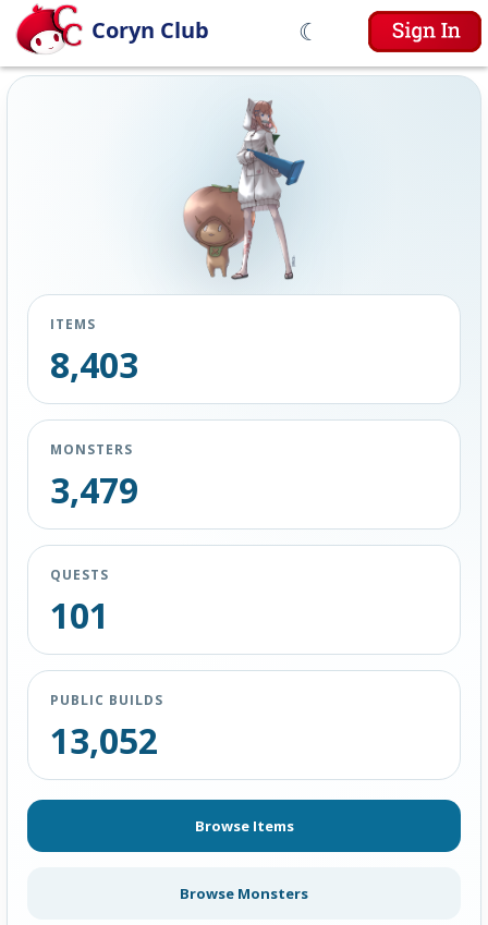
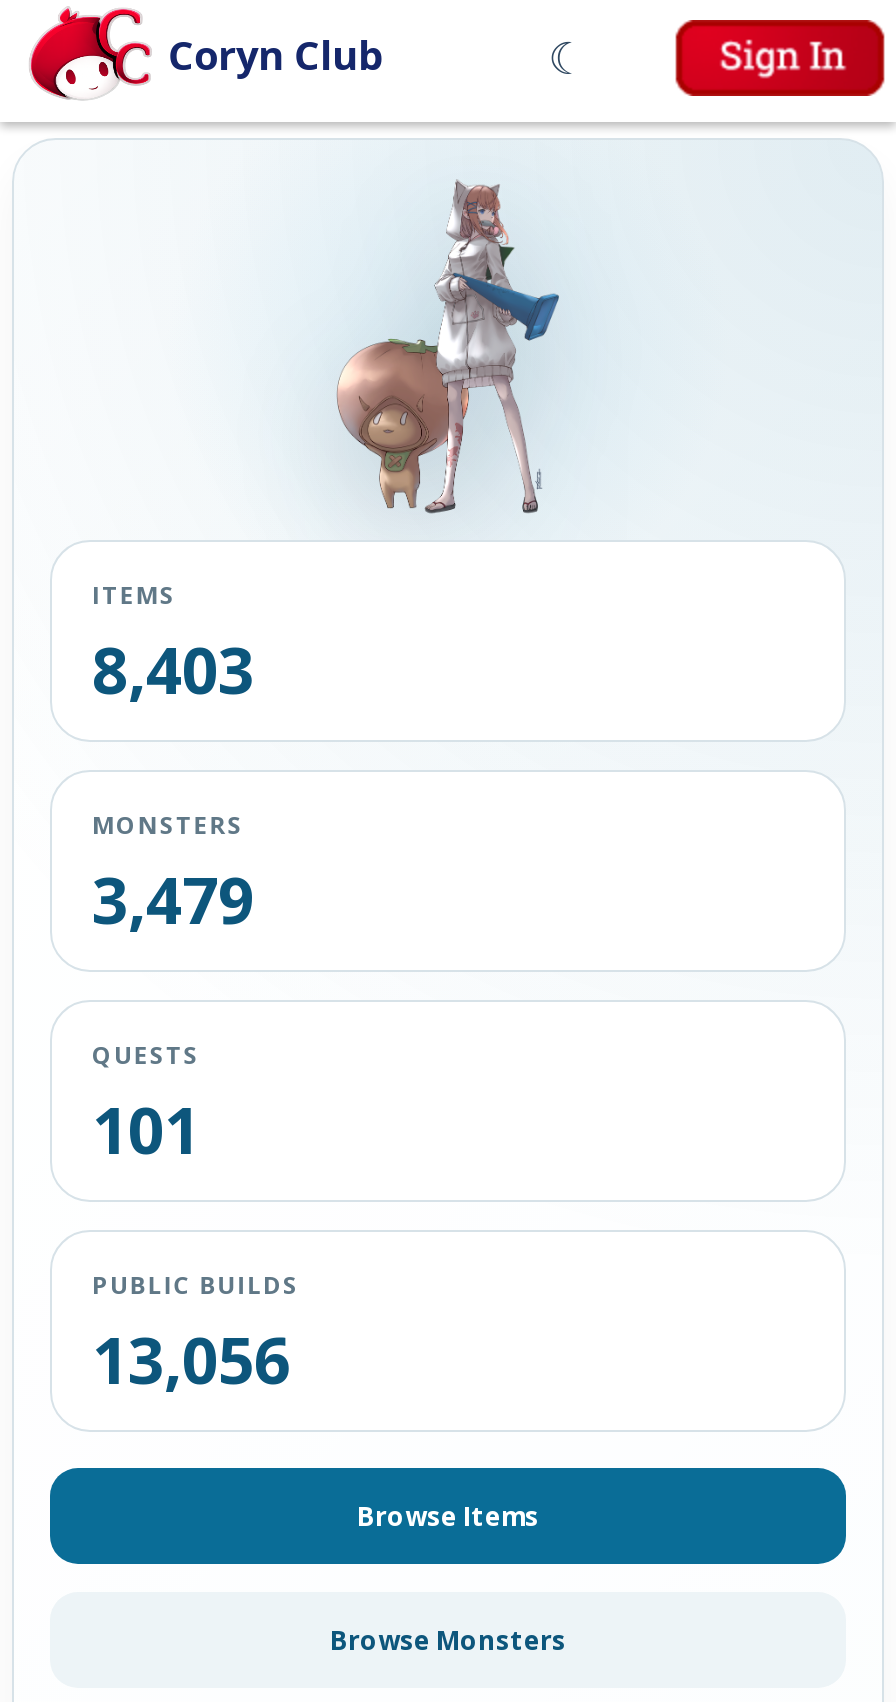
[50,717,158,764] 13,052 -> [92,1316,290,1402] 13,056

